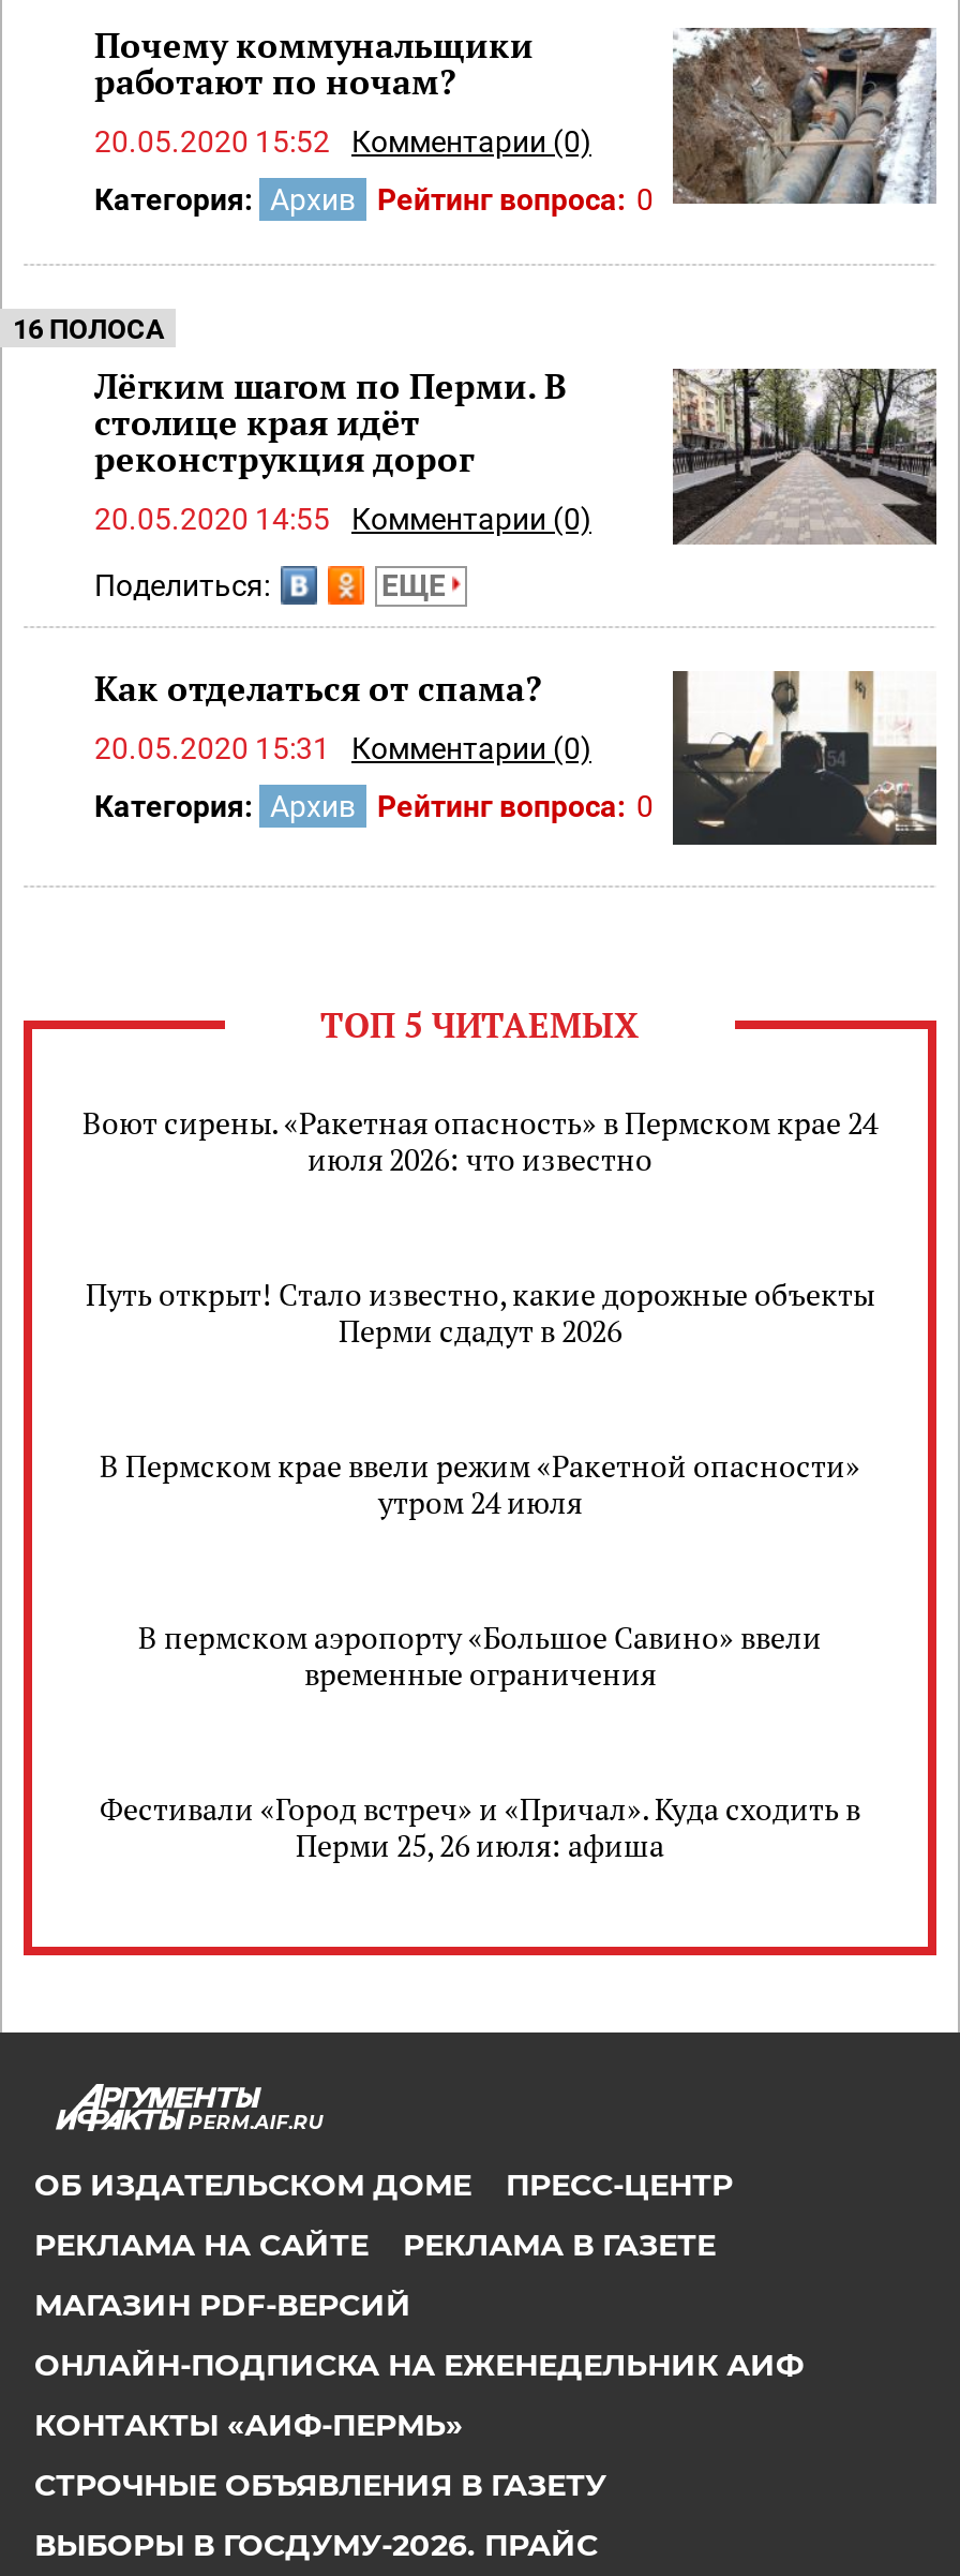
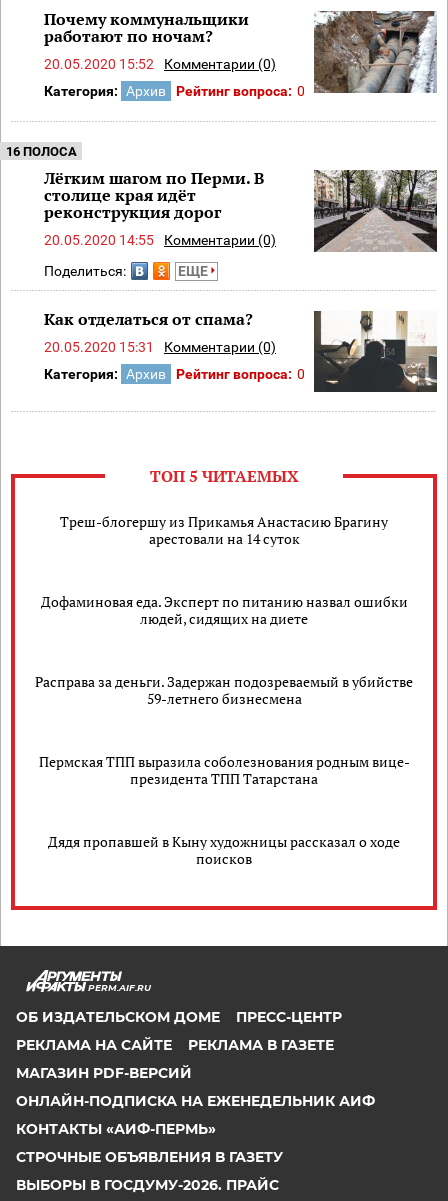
[82,1103,877,1180] Воют сирены. «Ракетная опасность» в Пермском крае 24 | июля 2026: что известно -> [60,512,388,548] Треш-блогершу из Прикамья Анастасию Брагину | арестовали на 14 суток
[86,1274,874,1351] Путь открыт! Стало известно, какие дорожные объекты | Перми сдадут в 2026 -> [40,592,407,628] Дофаминовая еда. Эксперт по питанию назвал ошибки | людей, сидящих на диете
[100,1446,860,1523] В Пермском крае ввели режим «Ракетной опасности» | утром 24 июля -> [35,672,413,708] Расправа за деньги. Задержан подозреваемый в убийстве | 59-летнего бизнесмена
[138,1617,822,1694] В пермском аэропорту «Большое Савино» ввели | временные ограничения -> [38,752,409,788] Пермская ТПП выразила соболезнования родным вице- | президента ТПП Татарстана
[100,1789,860,1866] Фестивали «Город встреч» и «Причал». Куда сходить в | Перми 25, 26 июля: афиша -> [48,832,400,868] Дядя пропавшей в Кыну художницы рассказал о ходе | поисков

